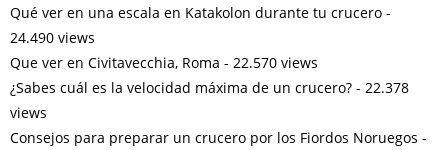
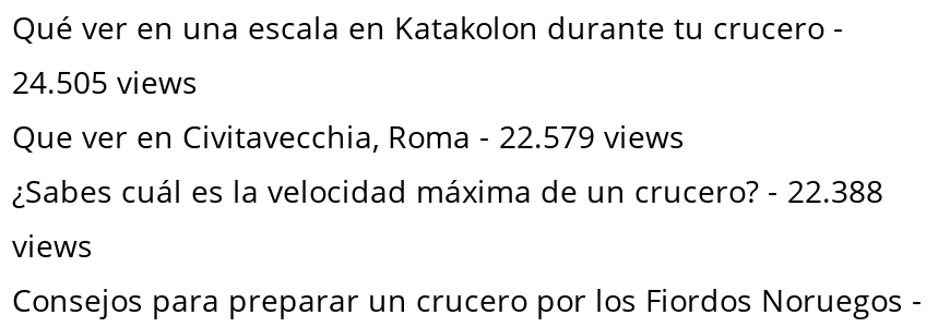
[10,28,95,47] 24.490 views -> [12,61,198,102] 24.505 views
[10,53,318,72] Que ver en Civitavecchia, Roma - 22.570 views -> [12,115,685,157] Que ver en Civitavecchia, Roma - 22.579 views
[10,78,409,97] ¿Sabes cuál es la velocidad máxima de un crucero? - 22.378 -> [12,170,883,211] ¿Sabes cuál es la velocidad máxima de un crucero? - 22.388

